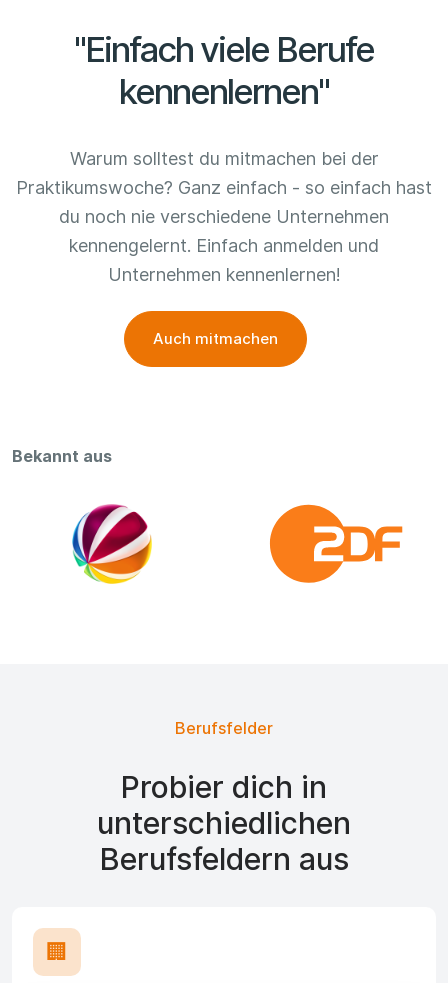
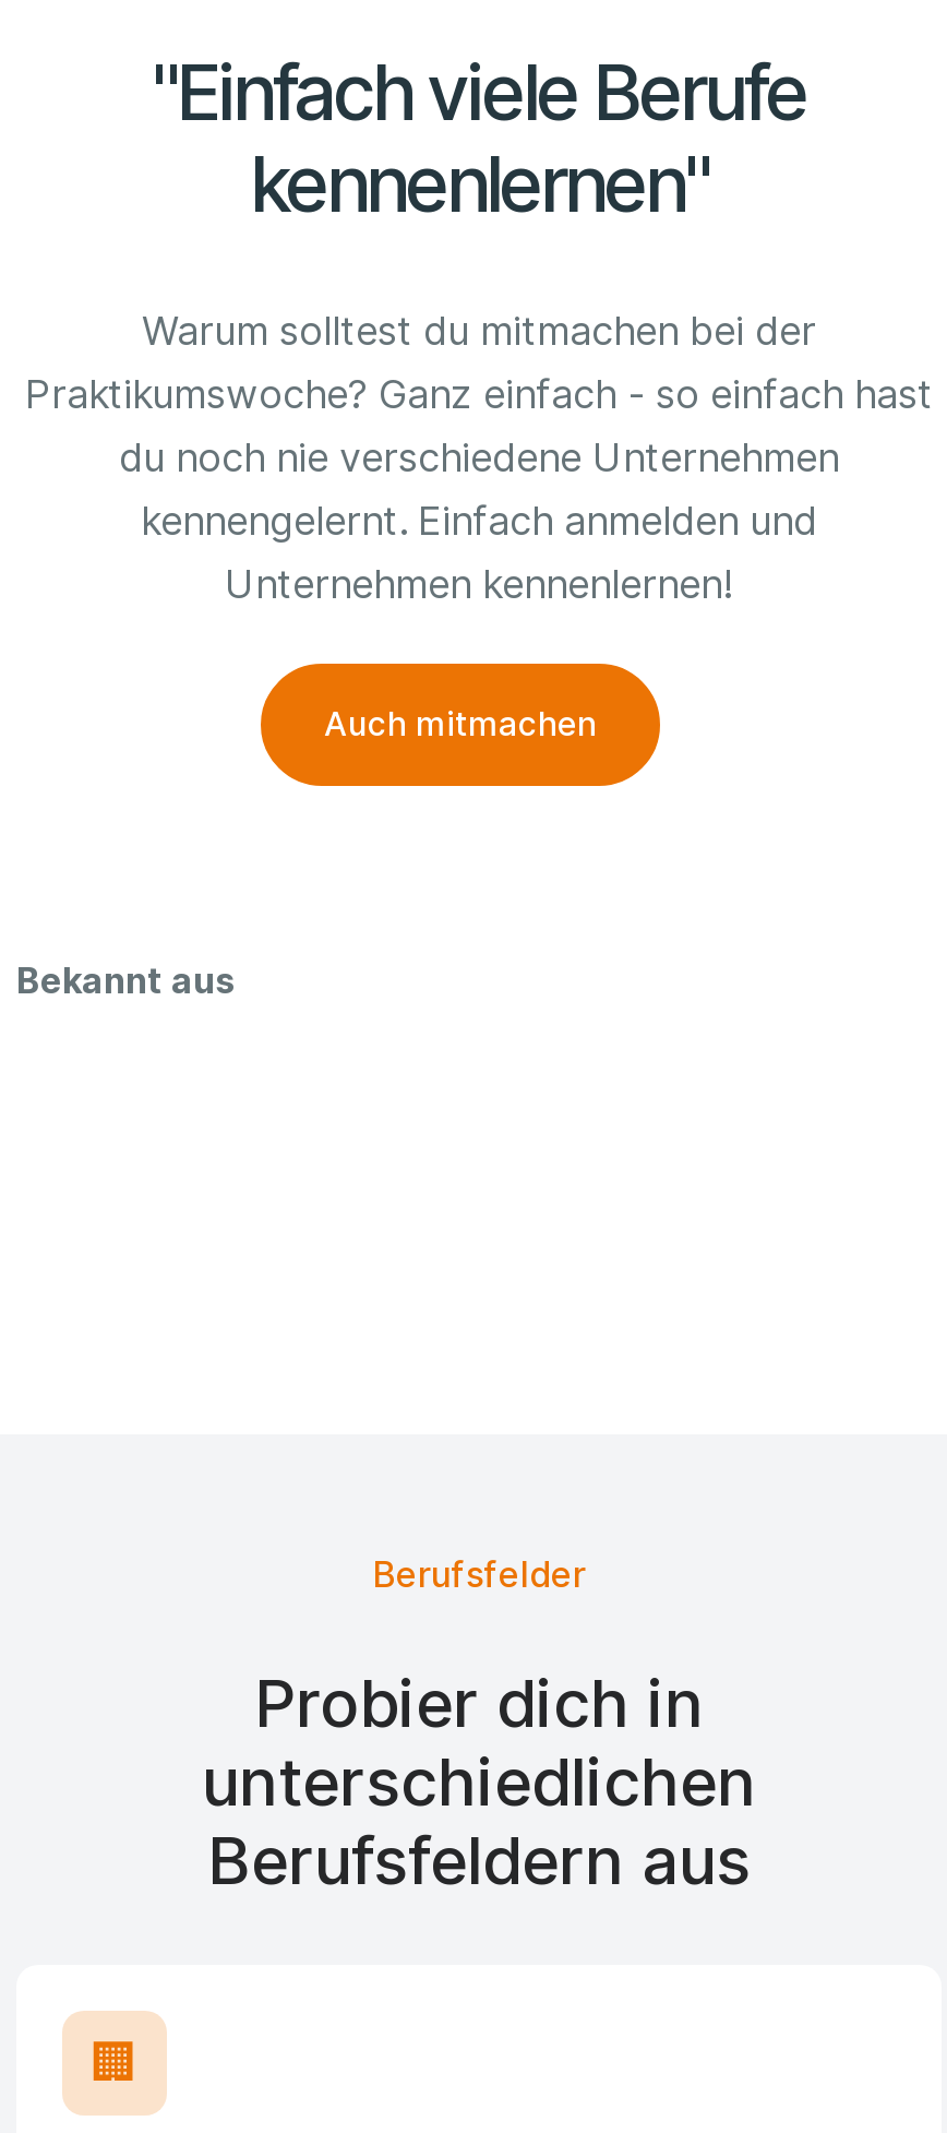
[71,503,153,585] [image] -> none
[269,504,403,584] [image] -> none

